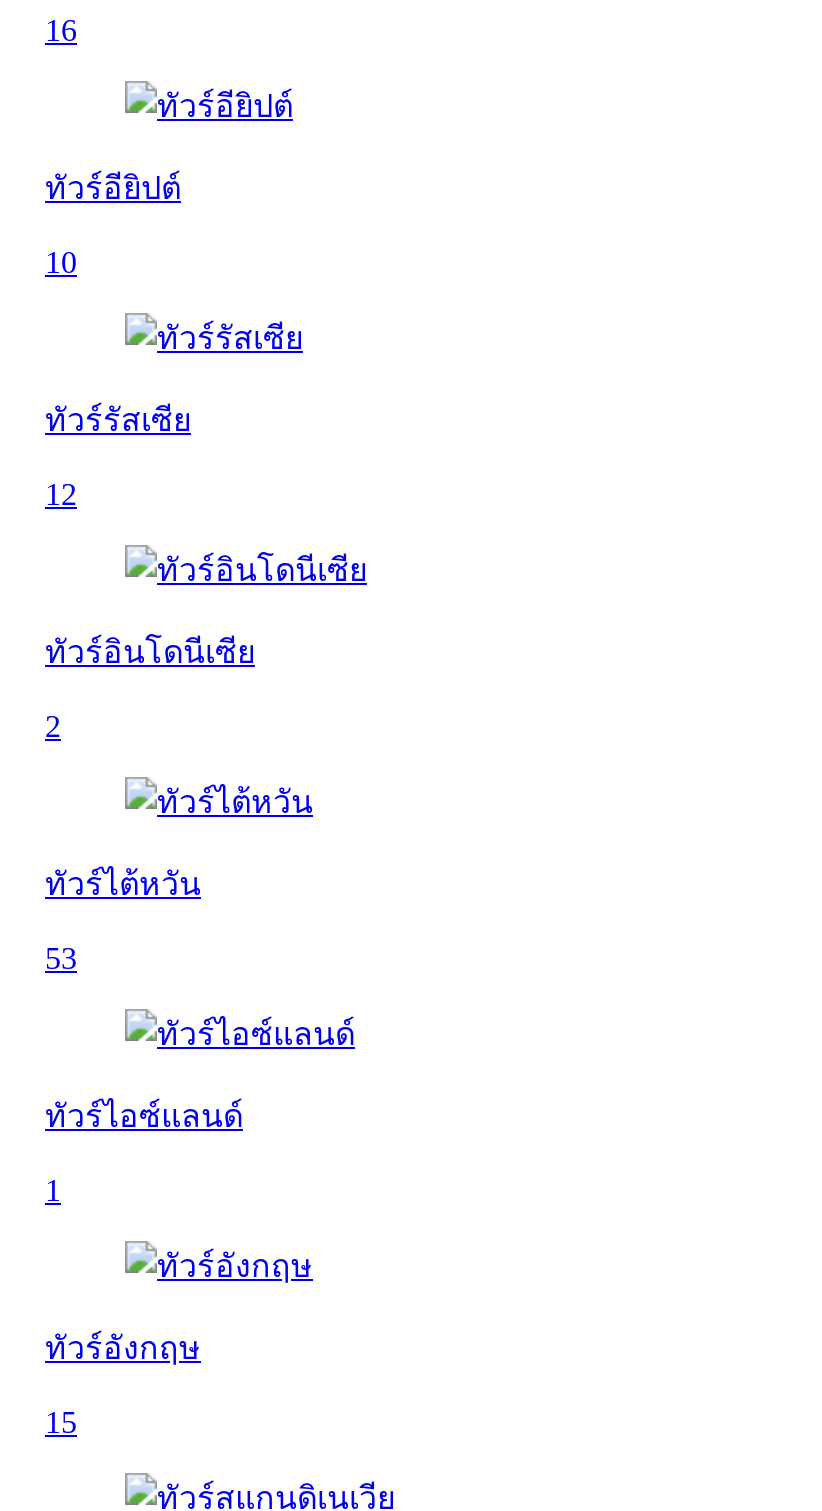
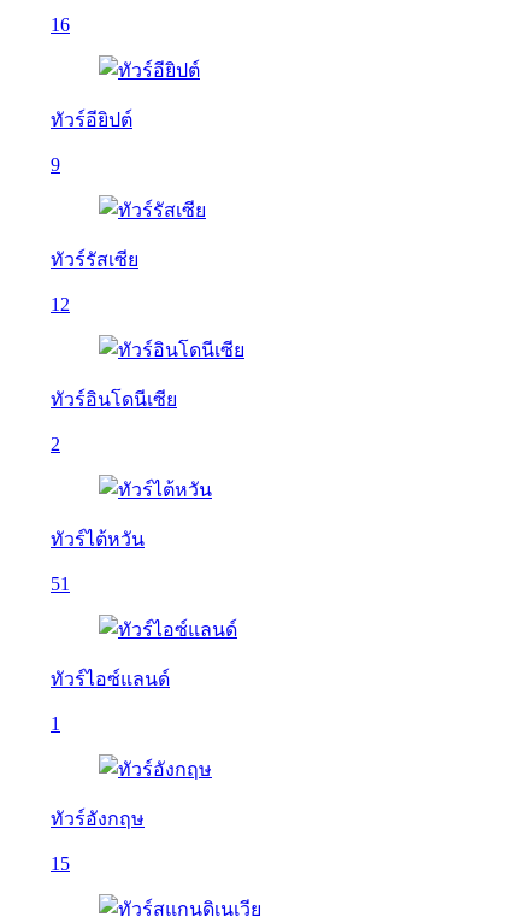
[45,245,77,279] 10 -> [51,154,60,175] 9
[45,941,77,975] 53 -> [51,574,70,594] 51

